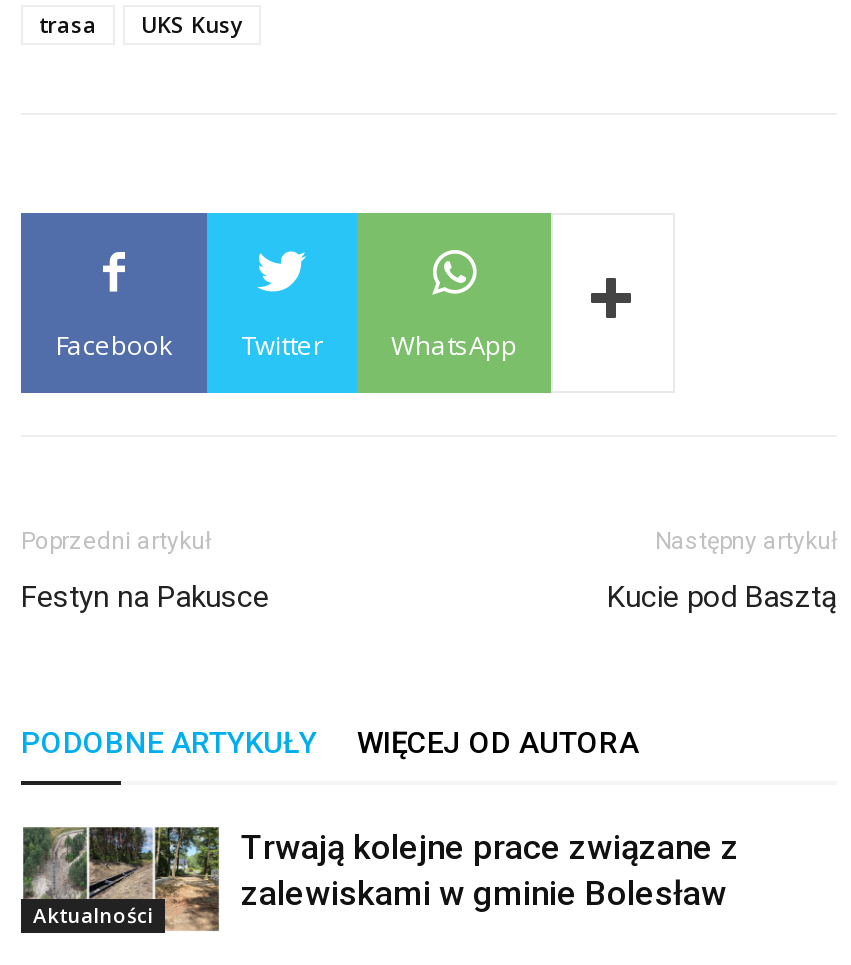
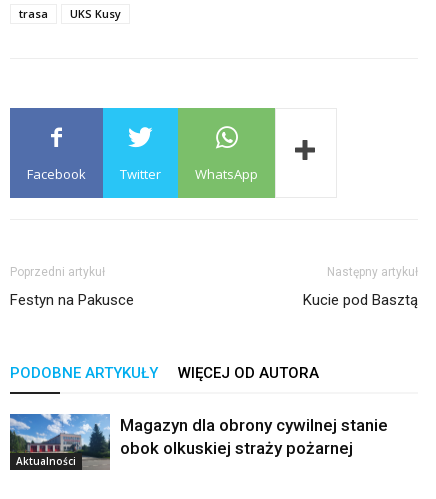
[21,825,739,933] [image] | Trwają kolejne prace związane z | zalewiskami w gminie Bolesław -> [9,413,388,471] [image] | Magazyn dla obrony cywilnej stanie | obok olkuskiej straży pożarnej

